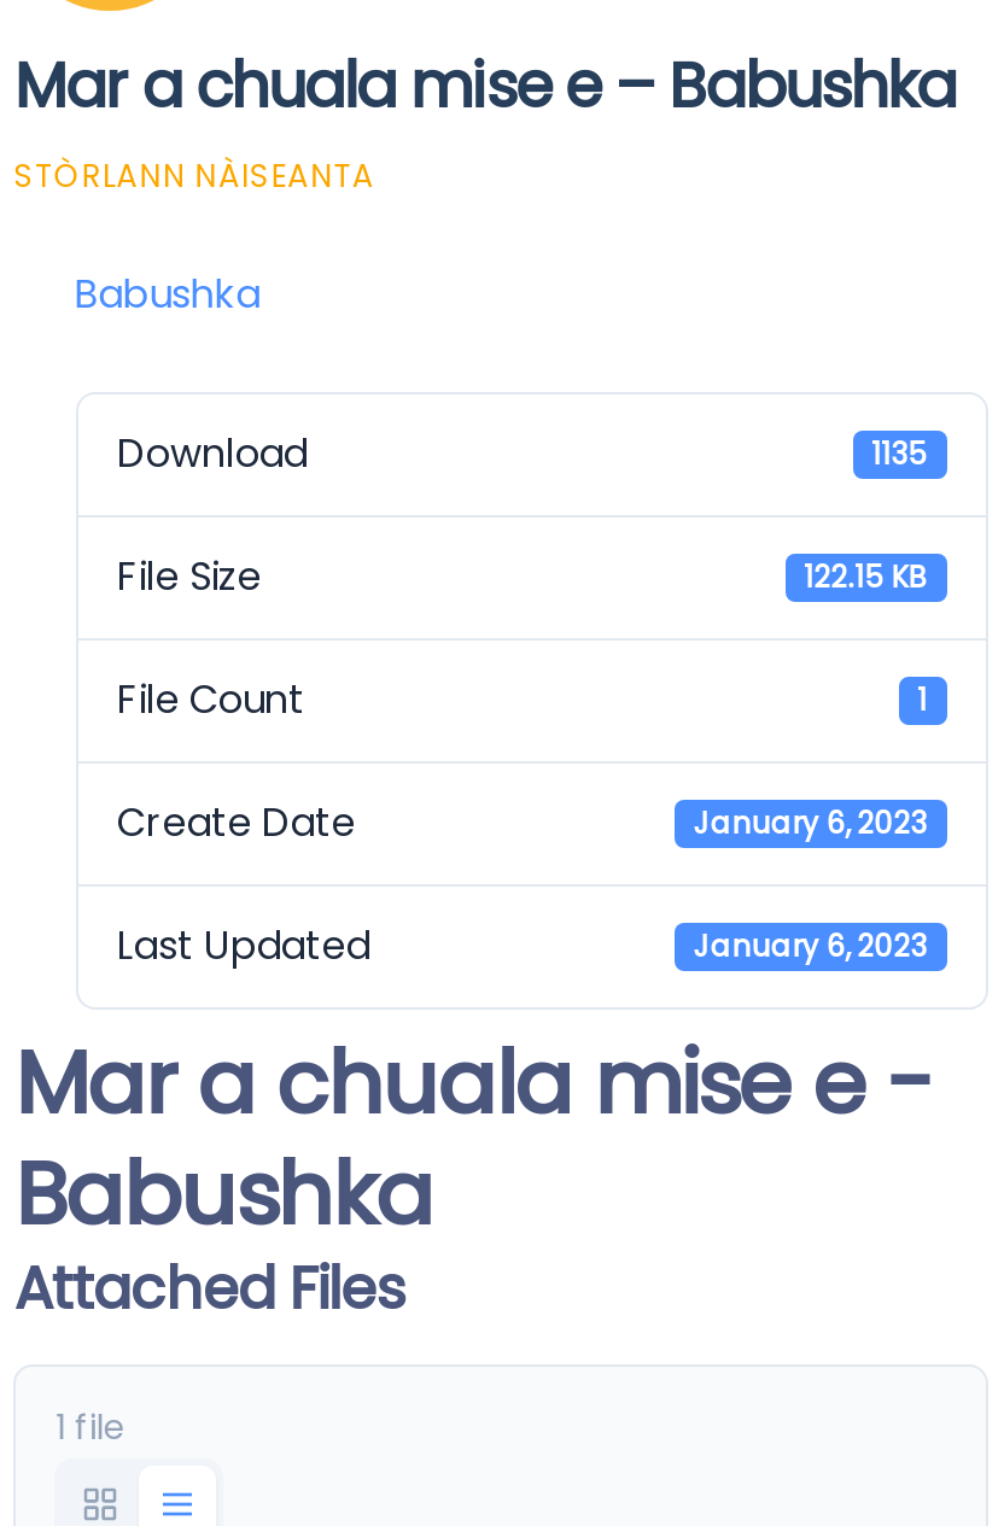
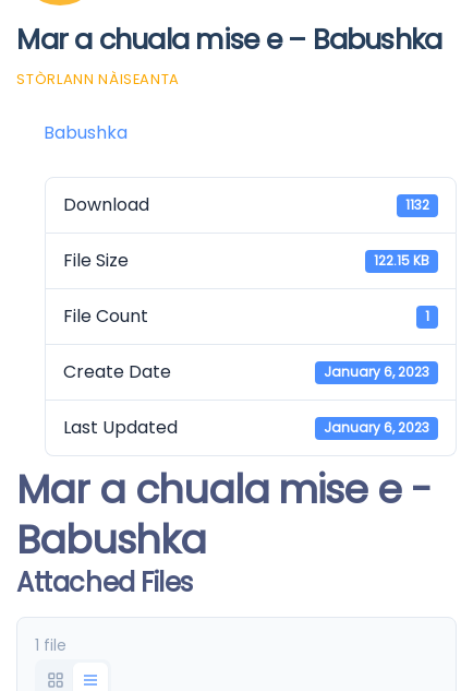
[872,433,927,474] 1135 -> [405,196,429,214] 1132

